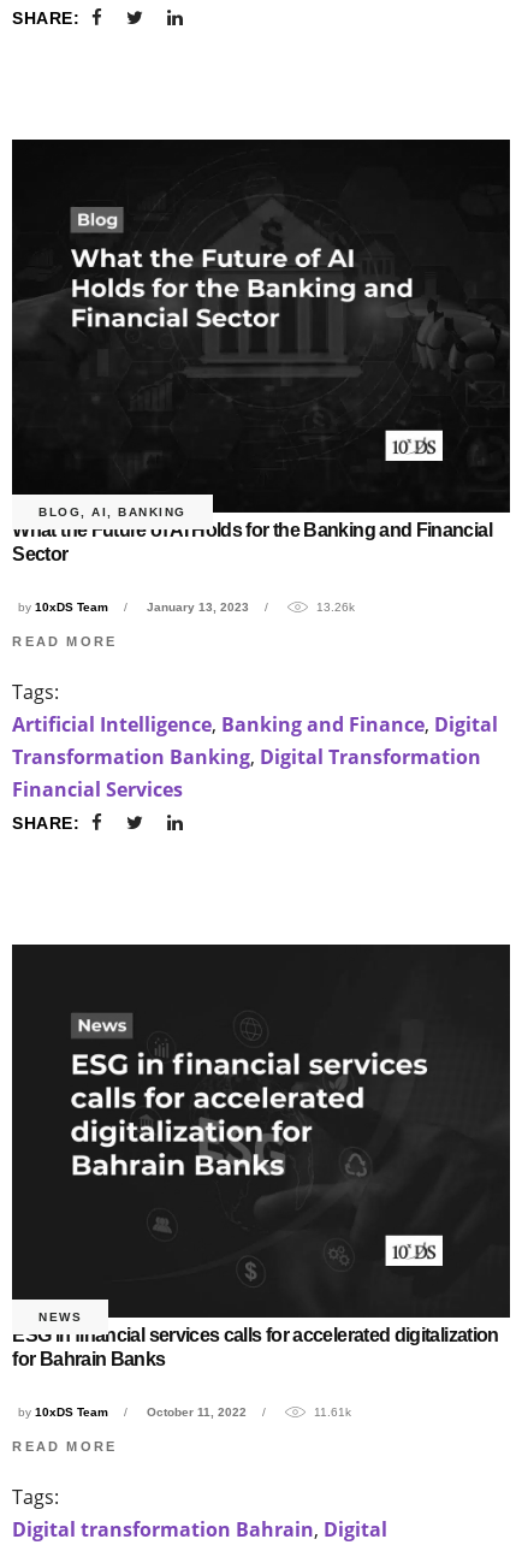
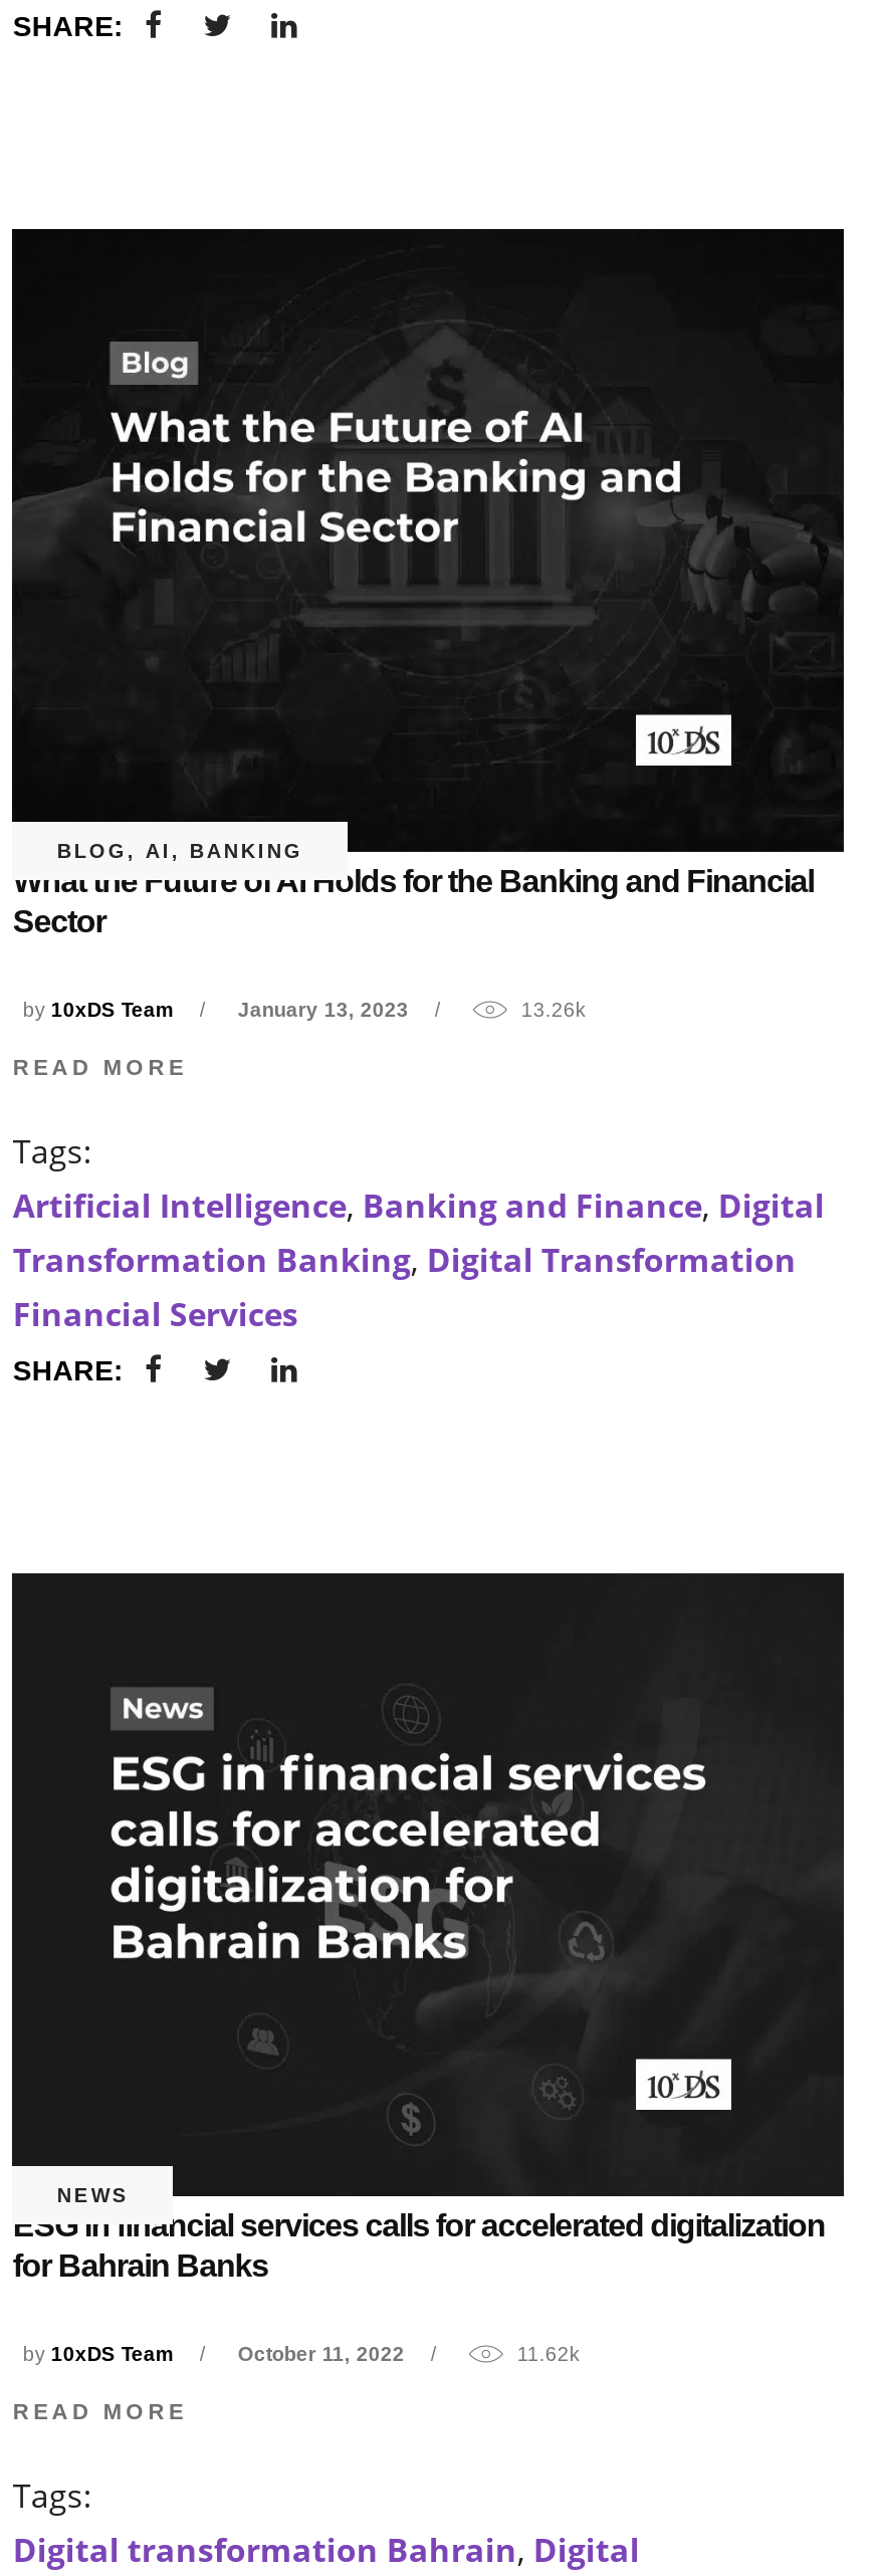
[314,1405,352,1418] 11.61k -> [517,2342,579,2364] 11.62k

